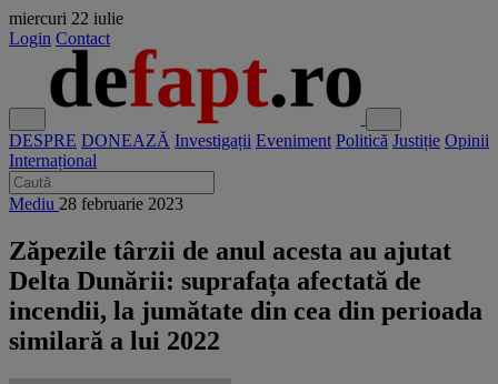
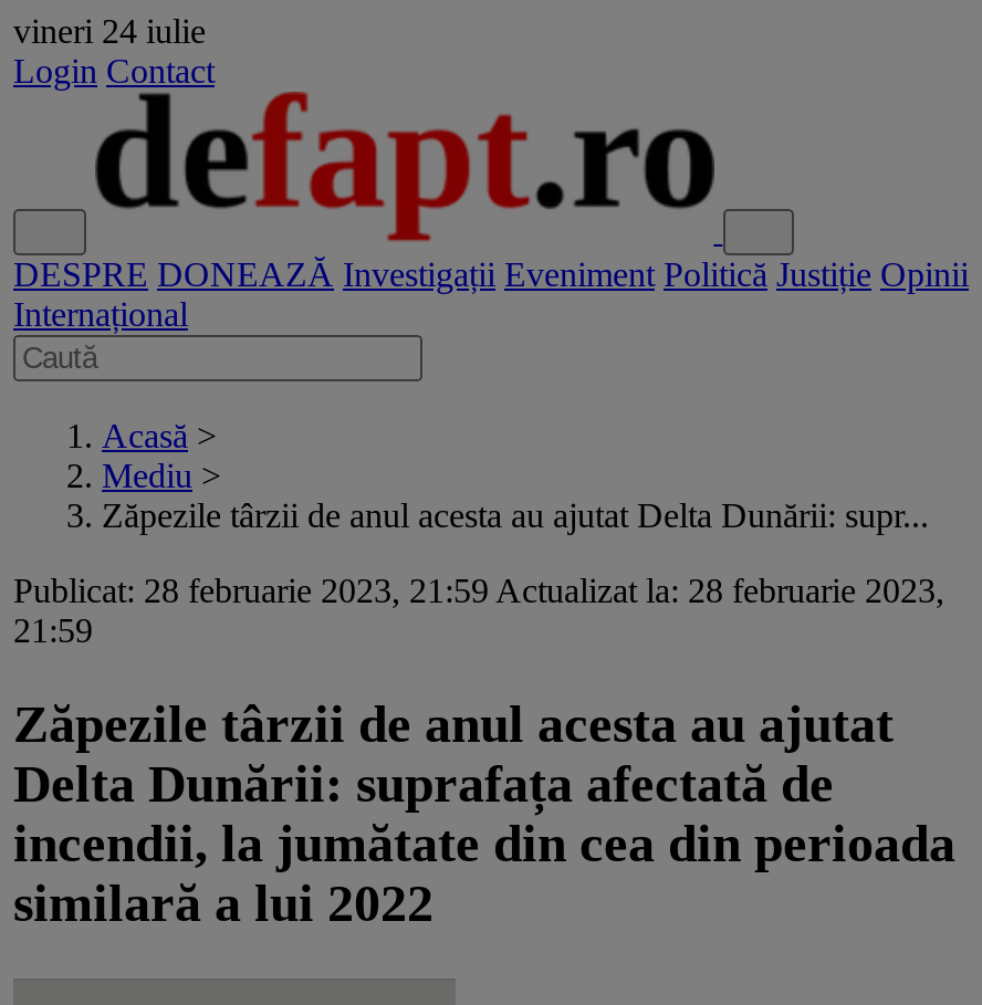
[9,9,123,28] miercuri 22 iulie -> [13,12,206,50] vineri 24 iulie
[9,194,183,213] Mediu28 februarie 2023 -> [13,417,944,649] Acasă > | Mediu > | Zăpezile târzii de anul acesta au ajutat Delta Dunării: supr... | Publicat: 28 februarie 2023, 21:59 Actualizat la: 28 februarie 2023, | 21:59

